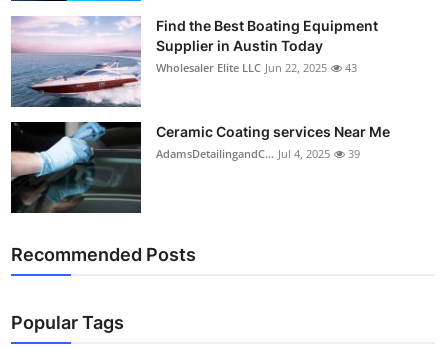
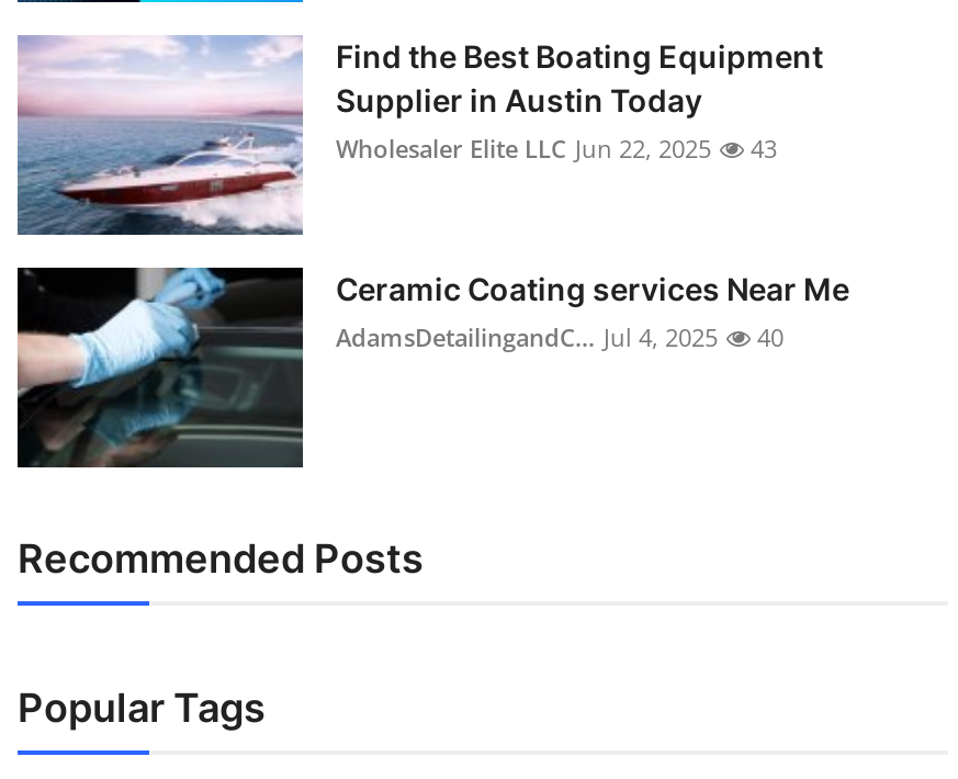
[156,146,360,161] AdamsDetailingandC... Jul 4, 2025 39 -> [336,321,784,354] AdamsDetailingandC... Jul 4, 2025 40

